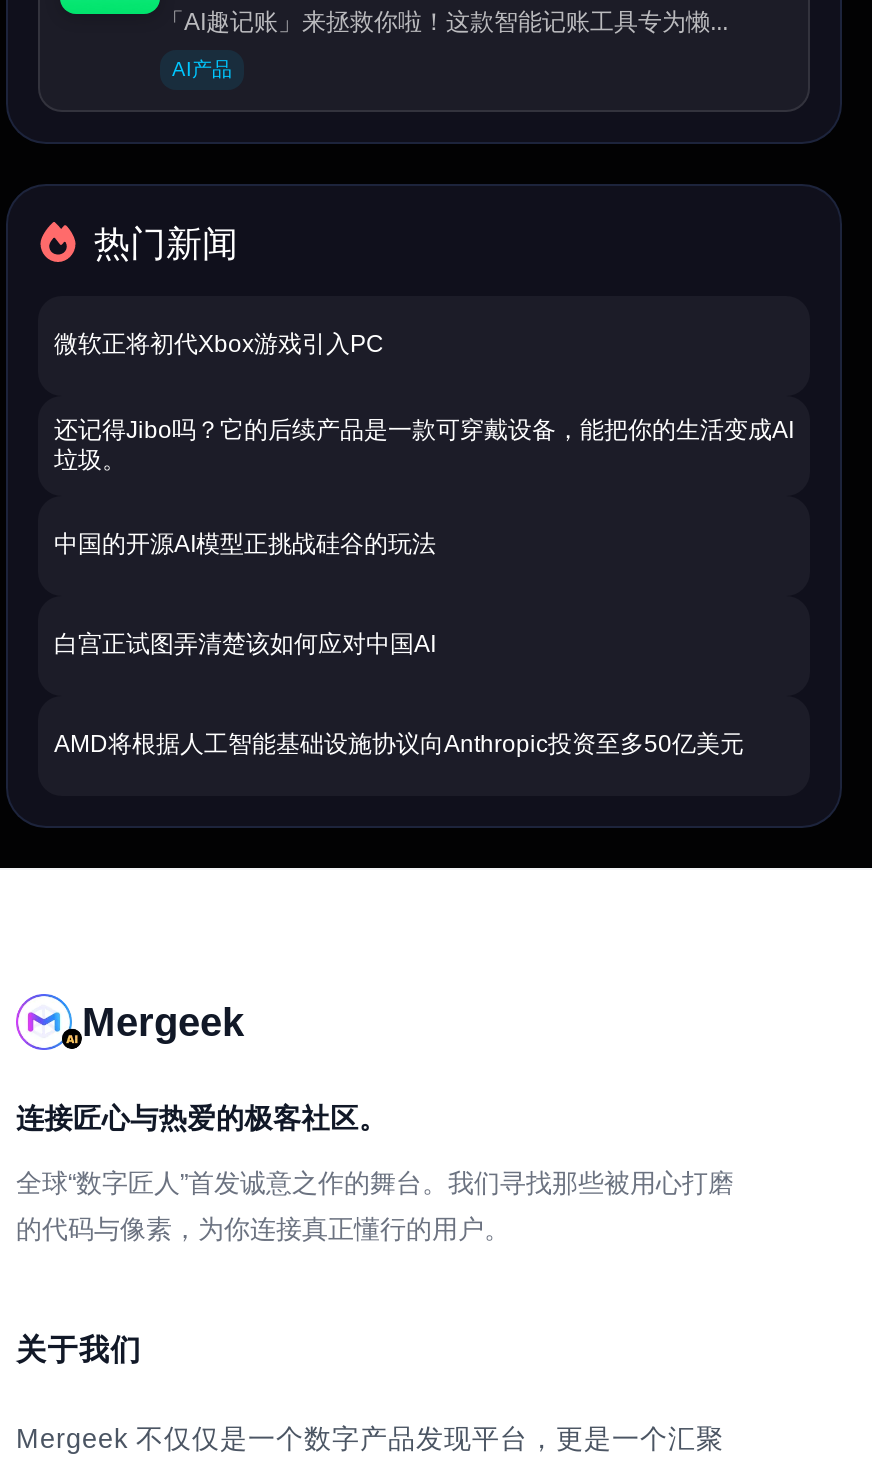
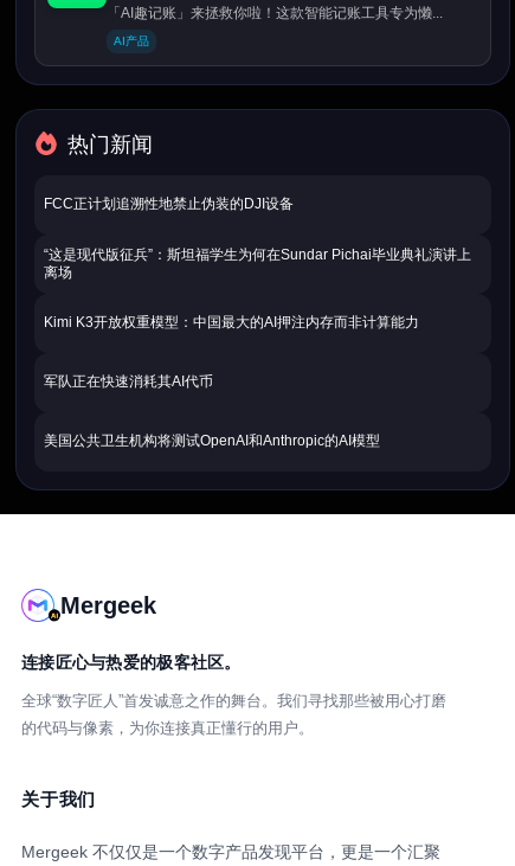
[54,330,384,358] 微软正将初代Xbox游戏引入PC -> [44,196,294,212] FCC正计划追溯性地禁止伪装的DJI设备
[54,415,794,473] 还记得Jibo吗？它的后续产品是一款可穿戴设备，能把你的生活变成AI | 垃圾。 -> [44,246,471,280] “这是现代版征兵”：斯坦福学生为何在Sundar Pichai毕业典礼演讲上 | 离场
[54,530,436,558] 中国的开源AI模型正挑战硅谷的玩法 -> [44,314,419,331] Kimi K3开放权重模型：中国最大的AI押注内存而非计算能力
[54,630,436,658] 白宫正试图弄清楚该如何应对中国AI -> [44,373,213,390] 军队正在快速消耗其AI代币
[54,730,744,758] AMD将根据人工智能基础设施协议向Anthropic投资至多50亿美元 -> [44,433,380,449] 美国公共卫生机构将测试OpenAI和Anthropic的AI模型

